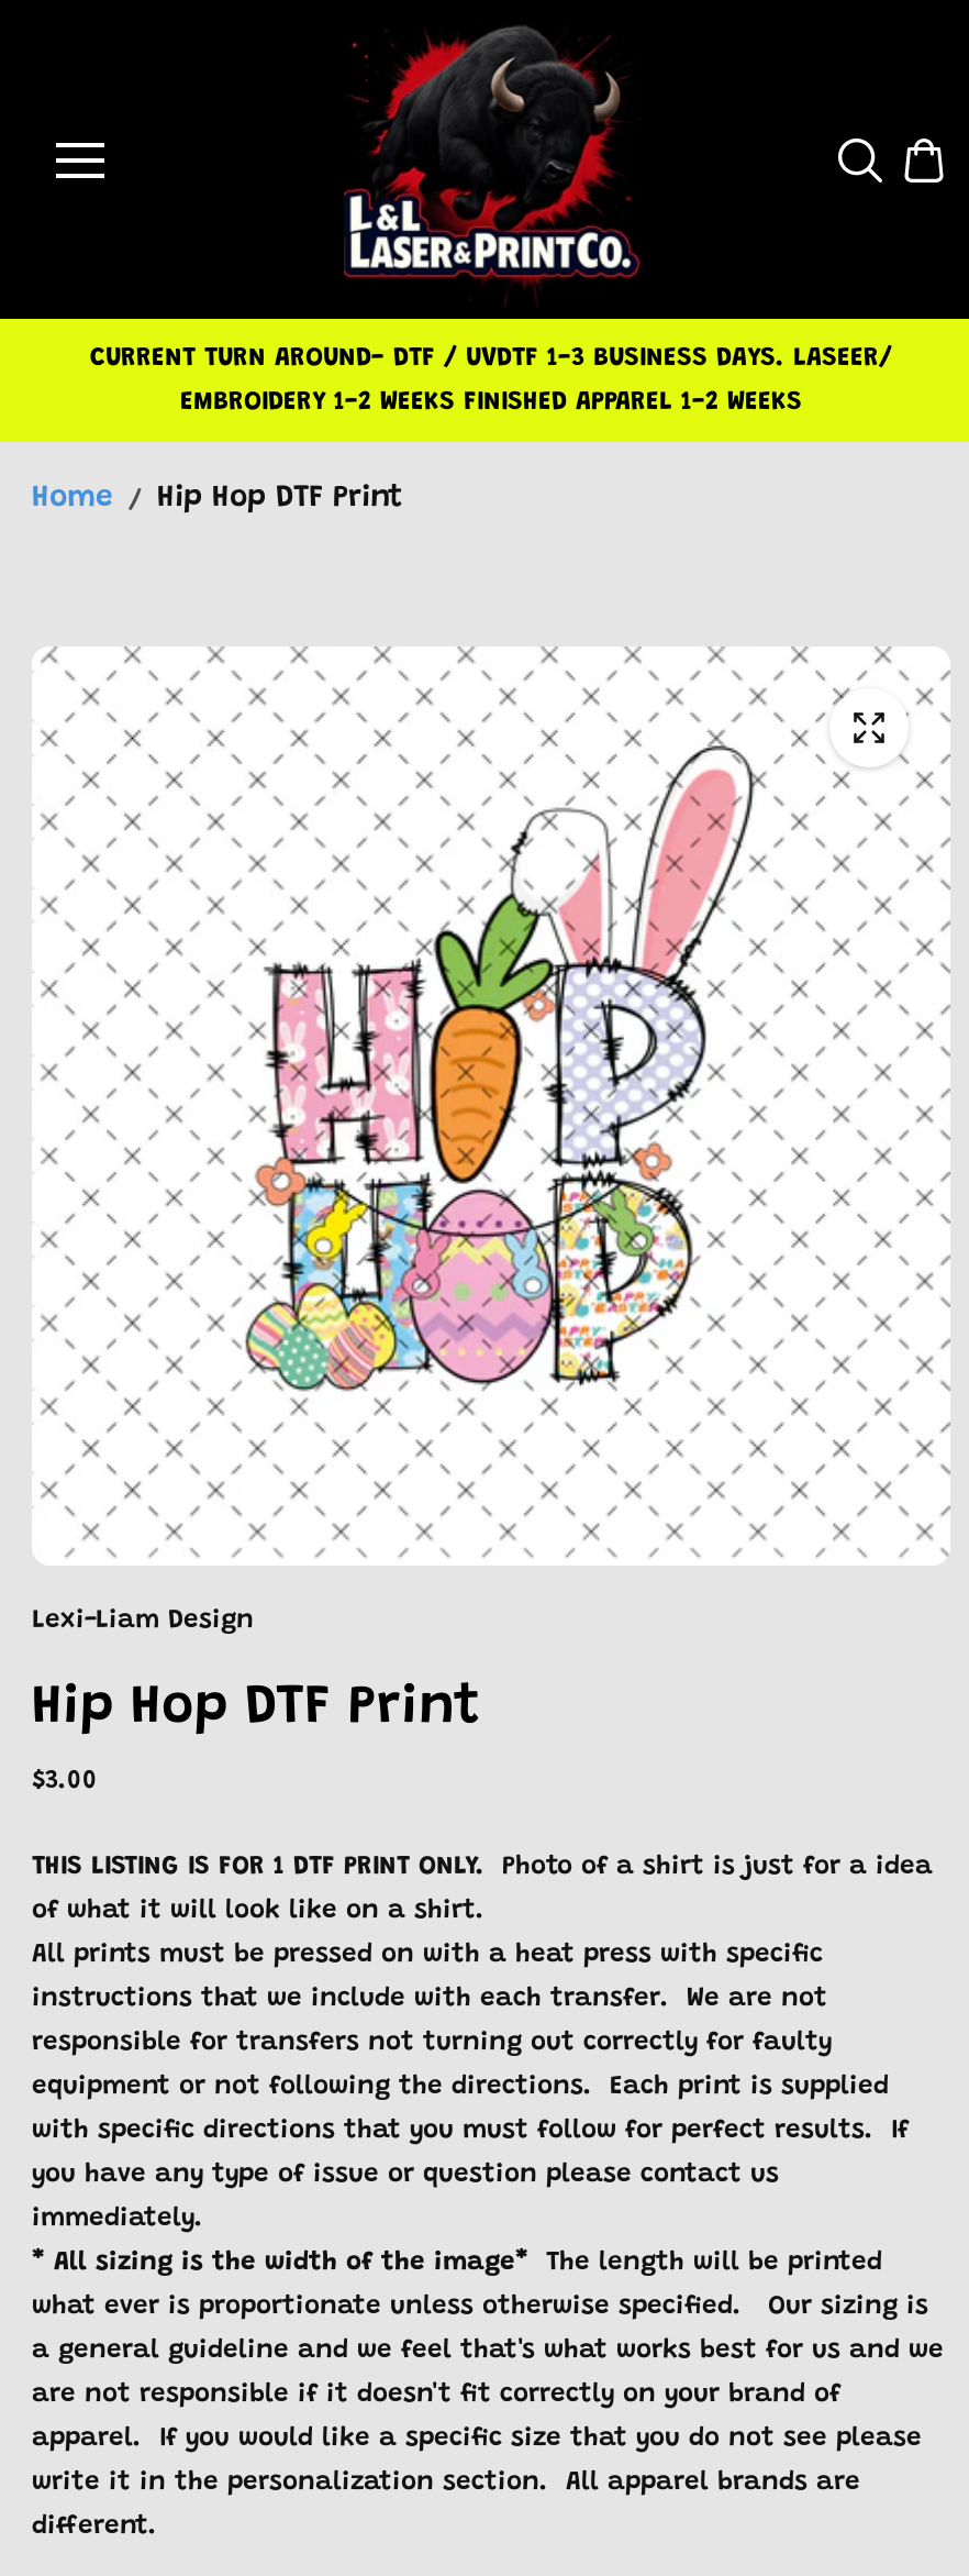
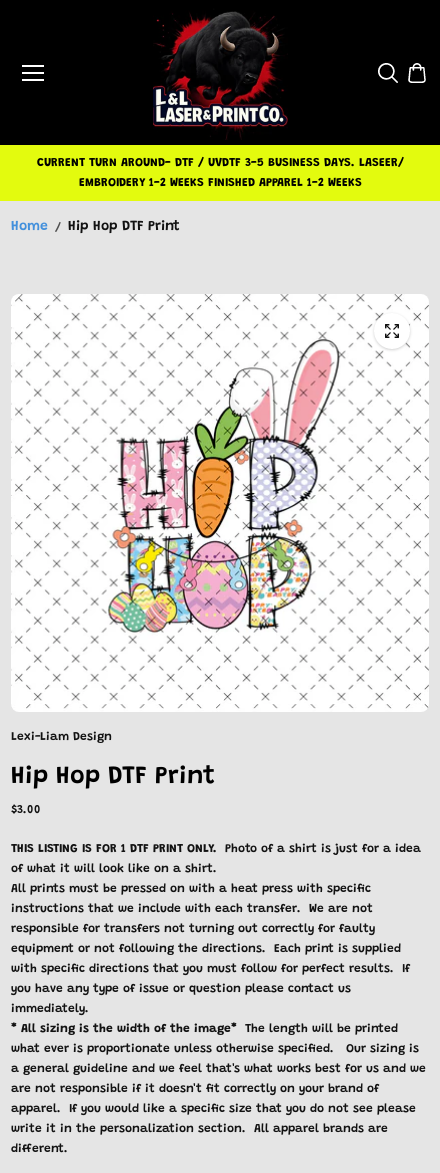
[90,345,892,372] CURRENT TURN AROUND- DTF / UVDTF 1-3 BUSINESS DAYS. LASEER/ -> [36,157,403,169] CURRENT TURN AROUND- DTF / UVDTF 3-5 BUSINESS DAYS. LASEER/

